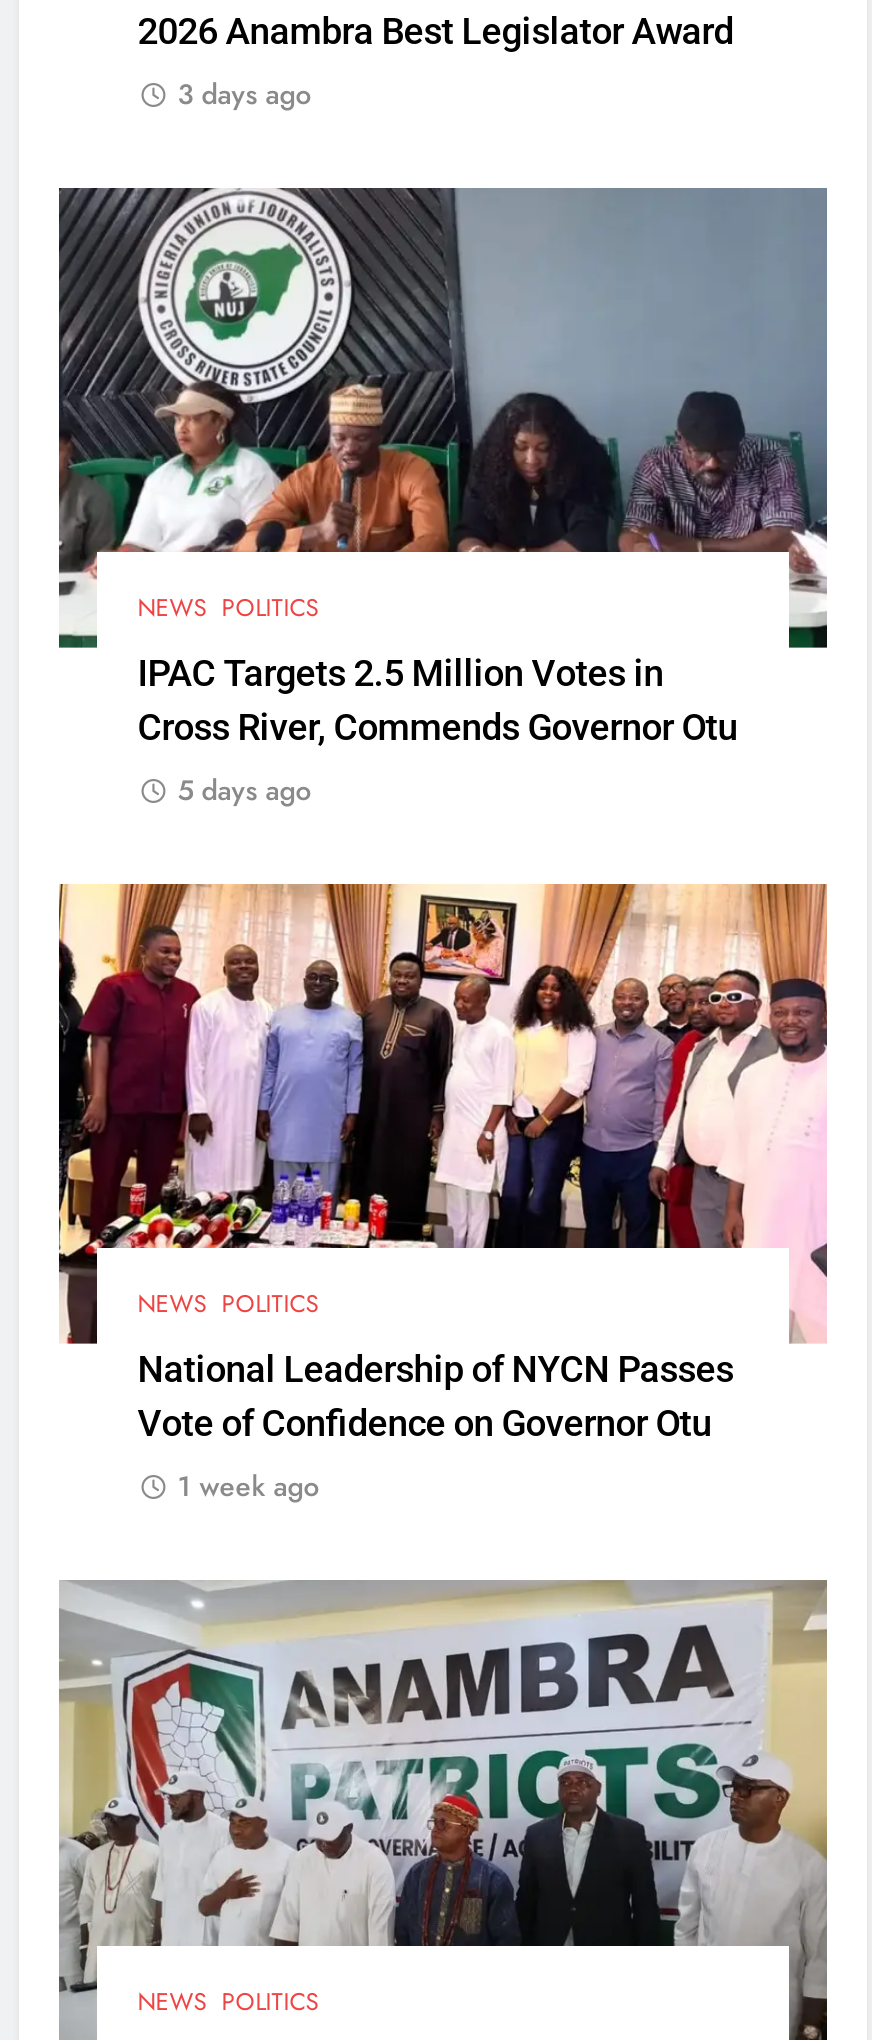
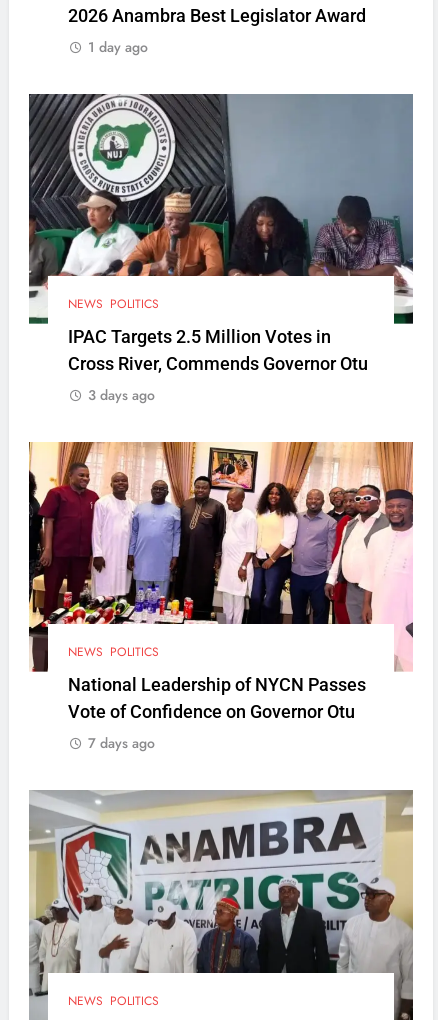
[177,73,311,113] 3 days ago -> [88,36,148,56] 1 day ago
[177,770,311,810] 5 days ago -> [88,385,155,405] 3 days ago
[177,1467,319,1507] 1 week ago -> [88,733,155,753] 7 days ago

